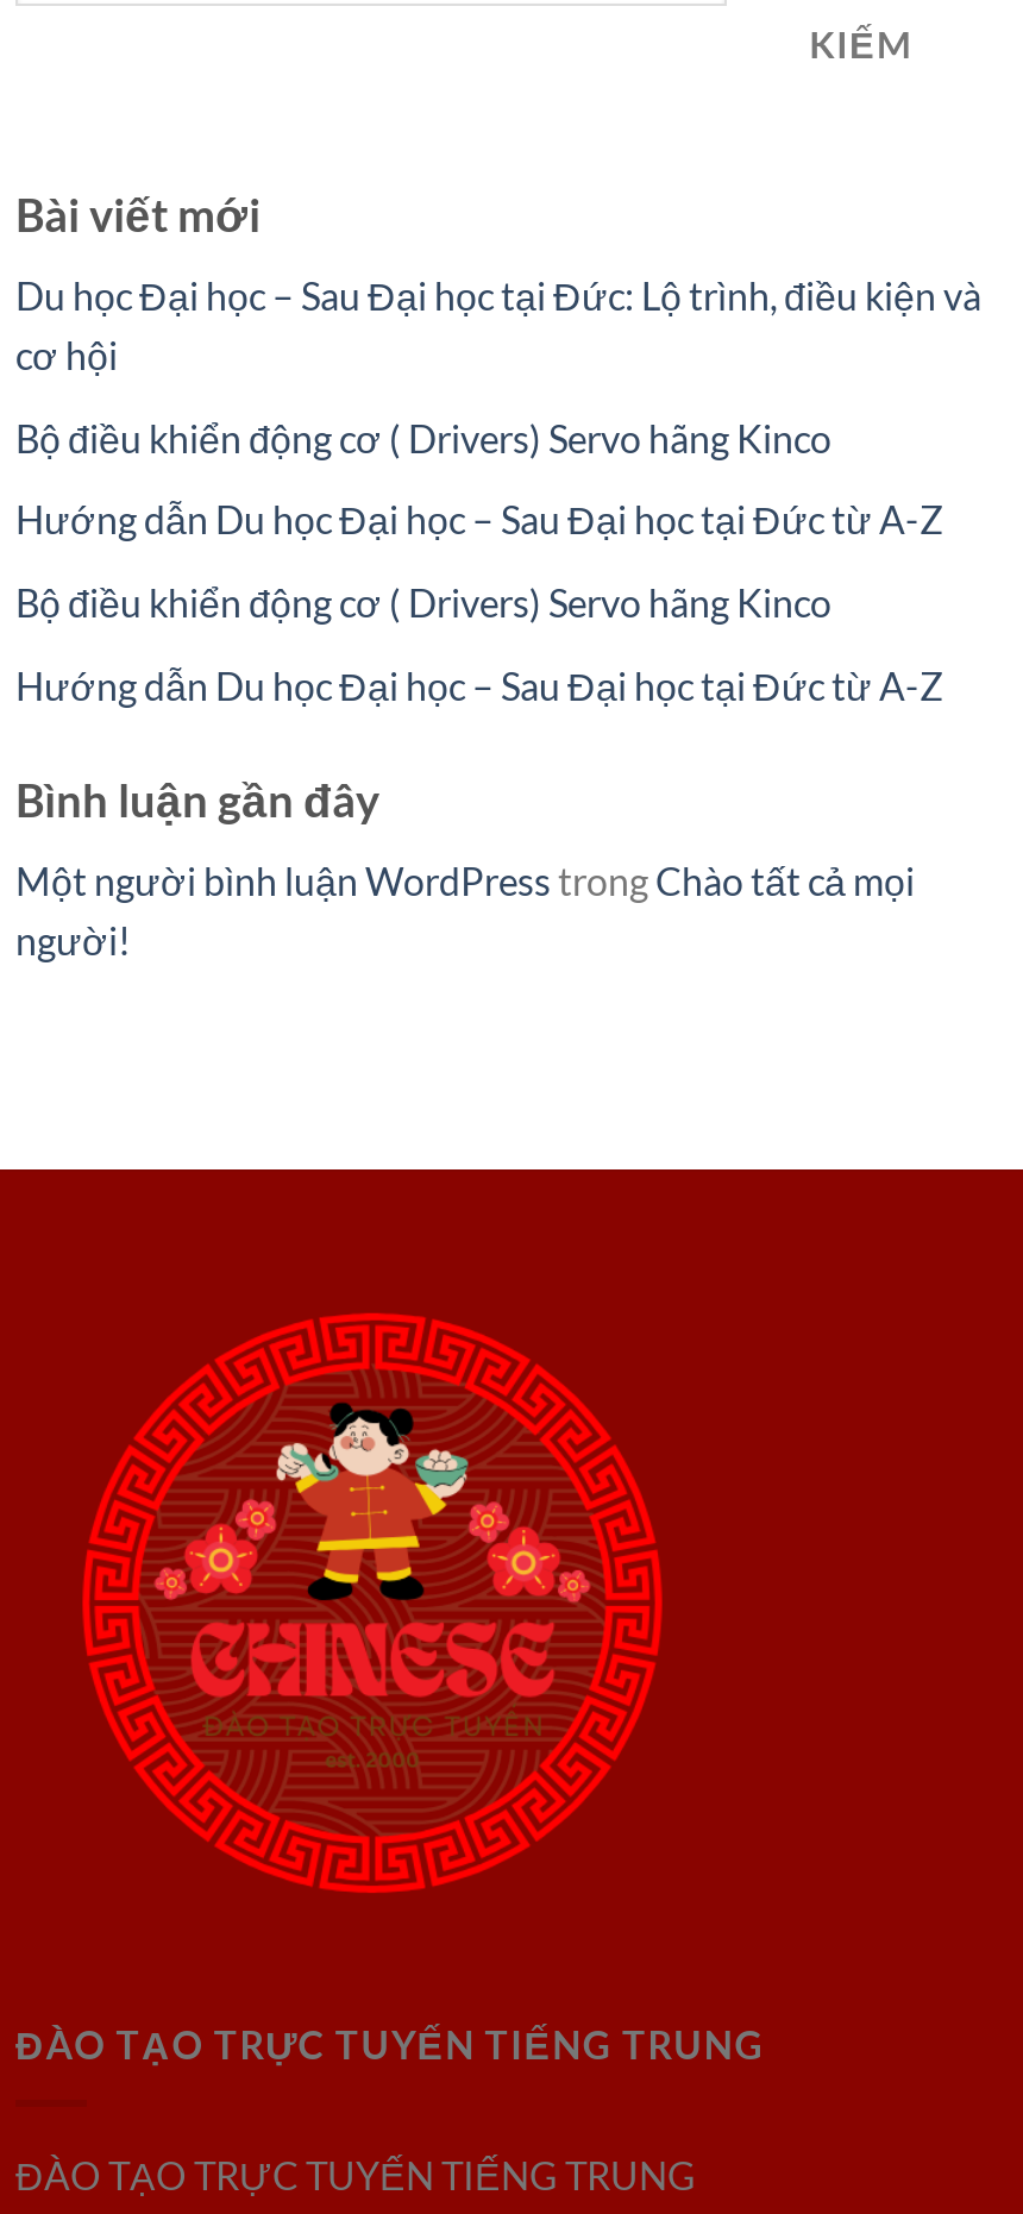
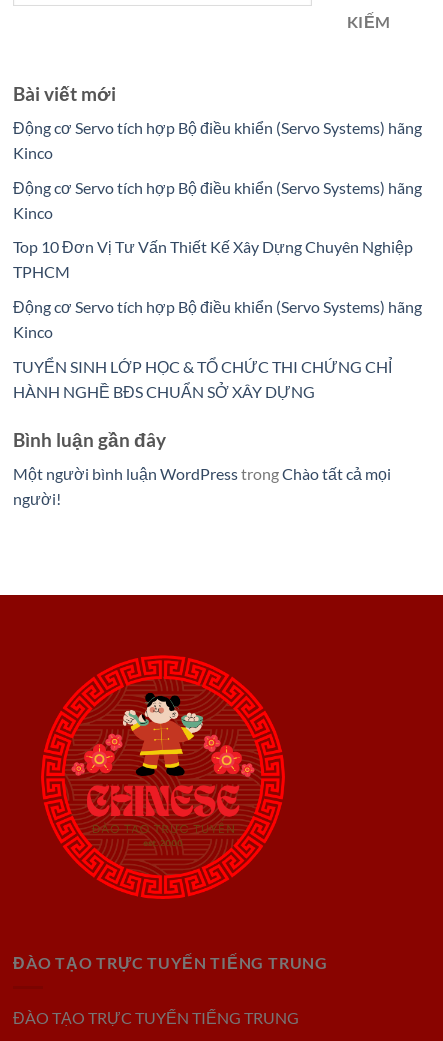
[15,273,981,378] Du học Đại học – Sau Đại học tại Đức: Lộ trình, điều kiện và | cơ hội -> [13,118,422,162] Động cơ Servo tích hợp Bộ điều khiển (Servo Systems) hãng | Kinco
[15,415,831,460] Bộ điều khiển động cơ ( Drivers) Servo hãng Kinco -> [13,178,422,222] Động cơ Servo tích hợp Bộ điều khiển (Servo Systems) hãng | Kinco
[15,497,943,542] Hướng dẫn Du học Đại học – Sau Đại học tại Đức từ A-Z -> [13,237,413,281] Top 10 Đơn Vị Tư Vấn Thiết Kế Xây Dựng Chuyên Nghiệp | TPHCM
[15,579,831,625] Bộ điều khiển động cơ ( Drivers) Servo hãng Kinco -> [13,297,422,341] Động cơ Servo tích hợp Bộ điều khiển (Servo Systems) hãng | Kinco
[15,662,943,707] Hướng dẫn Du học Đại học – Sau Đại học tại Đức từ A-Z -> [13,357,392,401] TUYỂN SINH LỚP HỌC & TỔ CHỨC THI CHỨNG CHỈ | HÀNH NGHỀ BĐS CHUẨN SỞ XÂY DỰNG

